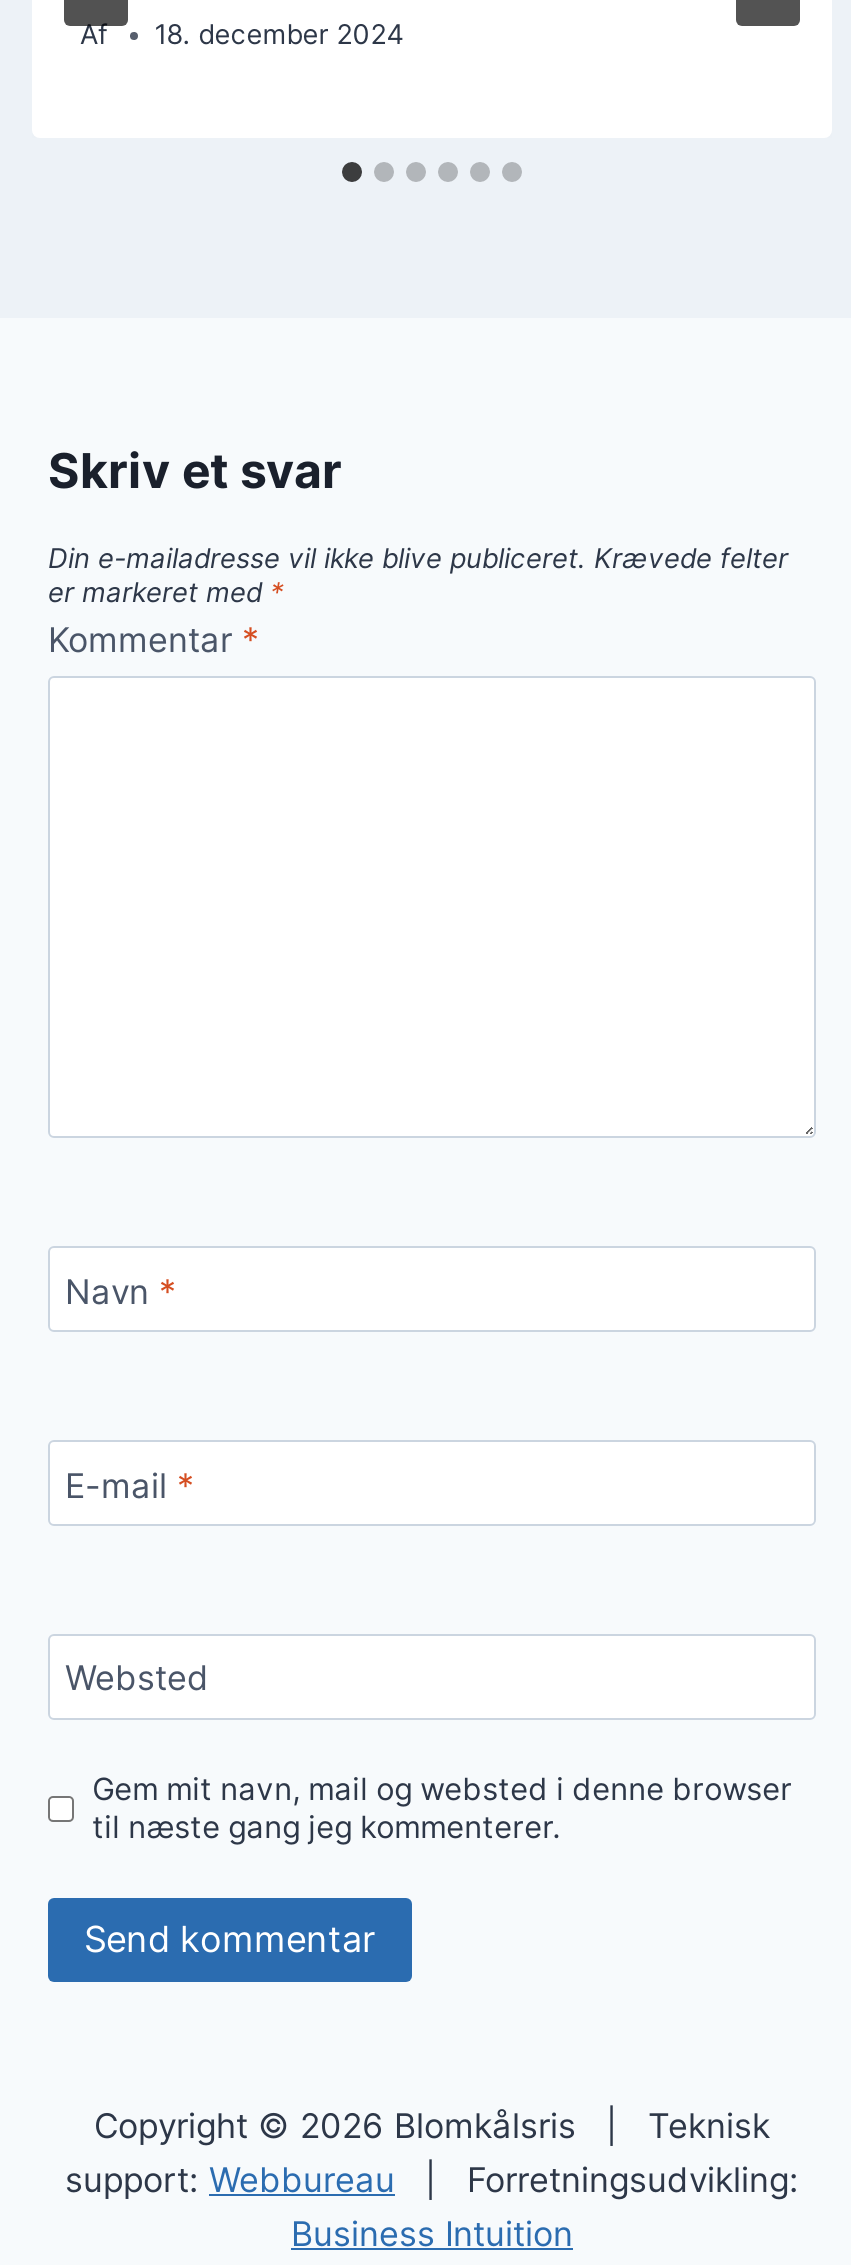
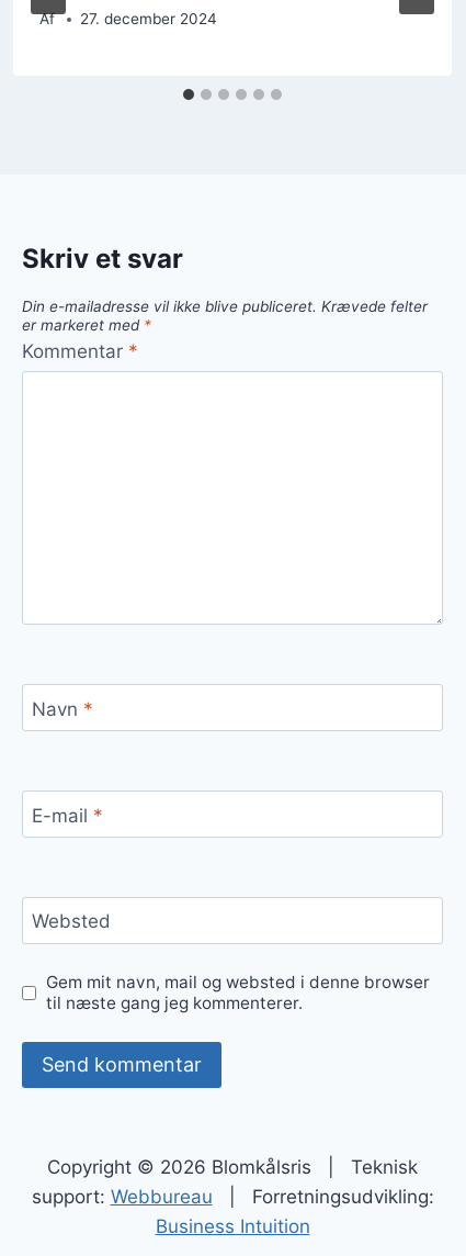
[154,18,404,50] 18. december 2024 -> [80,10,217,28] 27. december 2024

